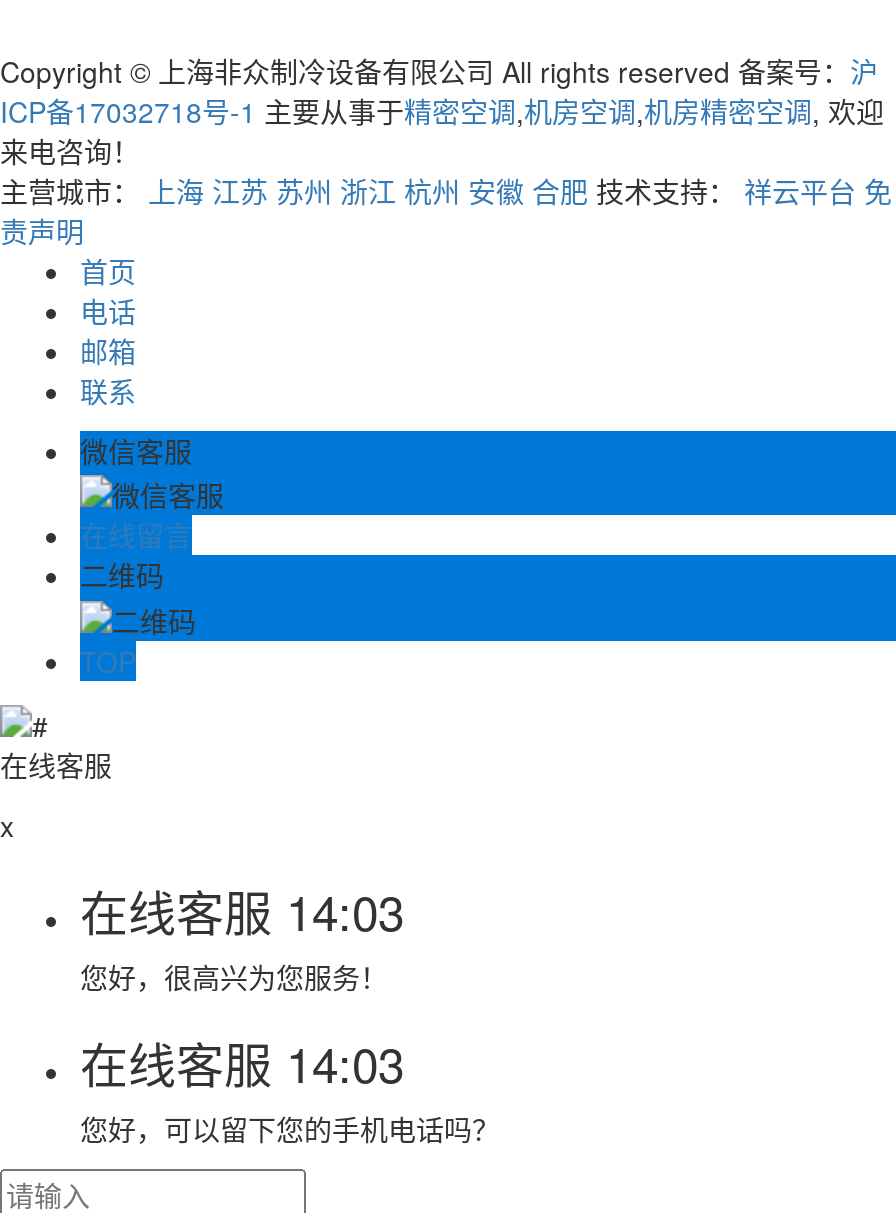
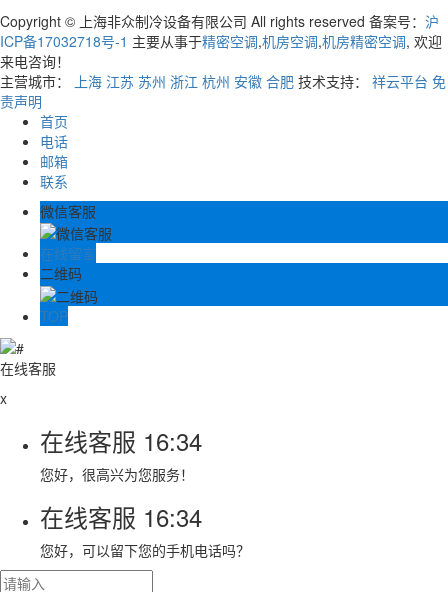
[80,875,404,945] 在线客服14:03 -> [40,423,202,458] 在线客服16:34
[80,1027,404,1097] 在线客服14:03 -> [40,499,202,534] 在线客服16:34

